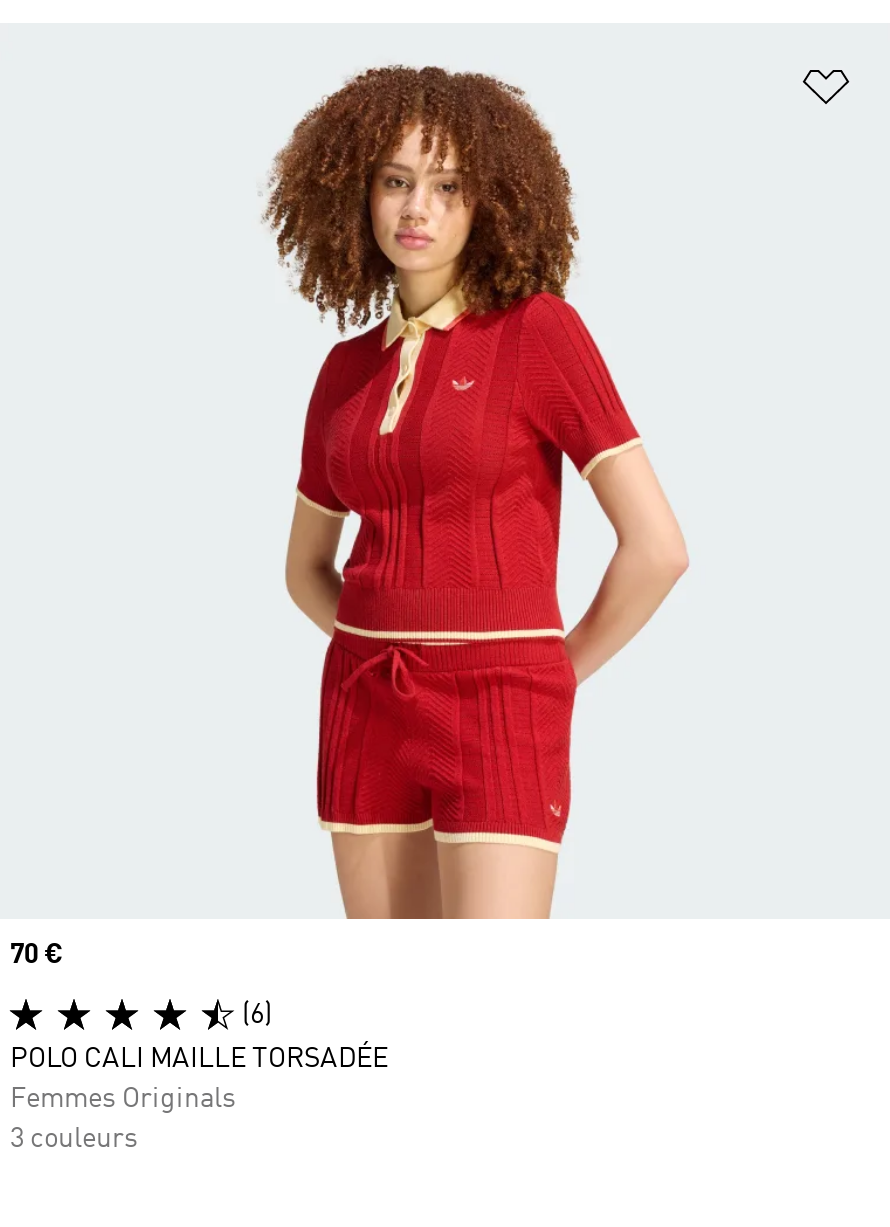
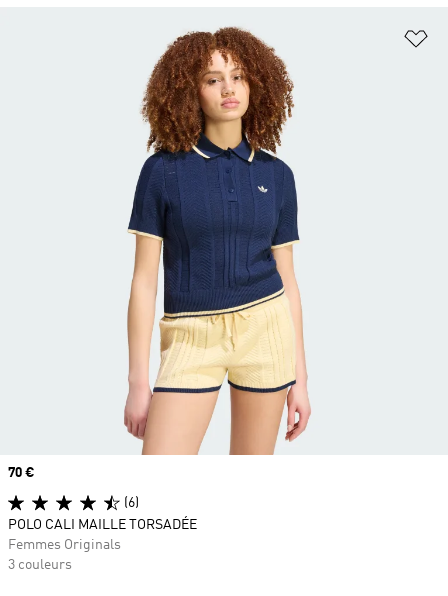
[242,63,690,921] [image] -> [123,26,347,456] [image]

